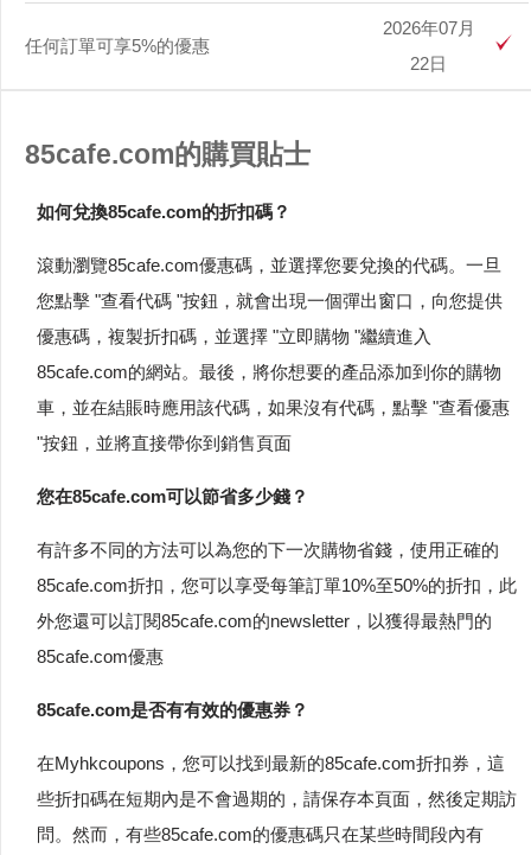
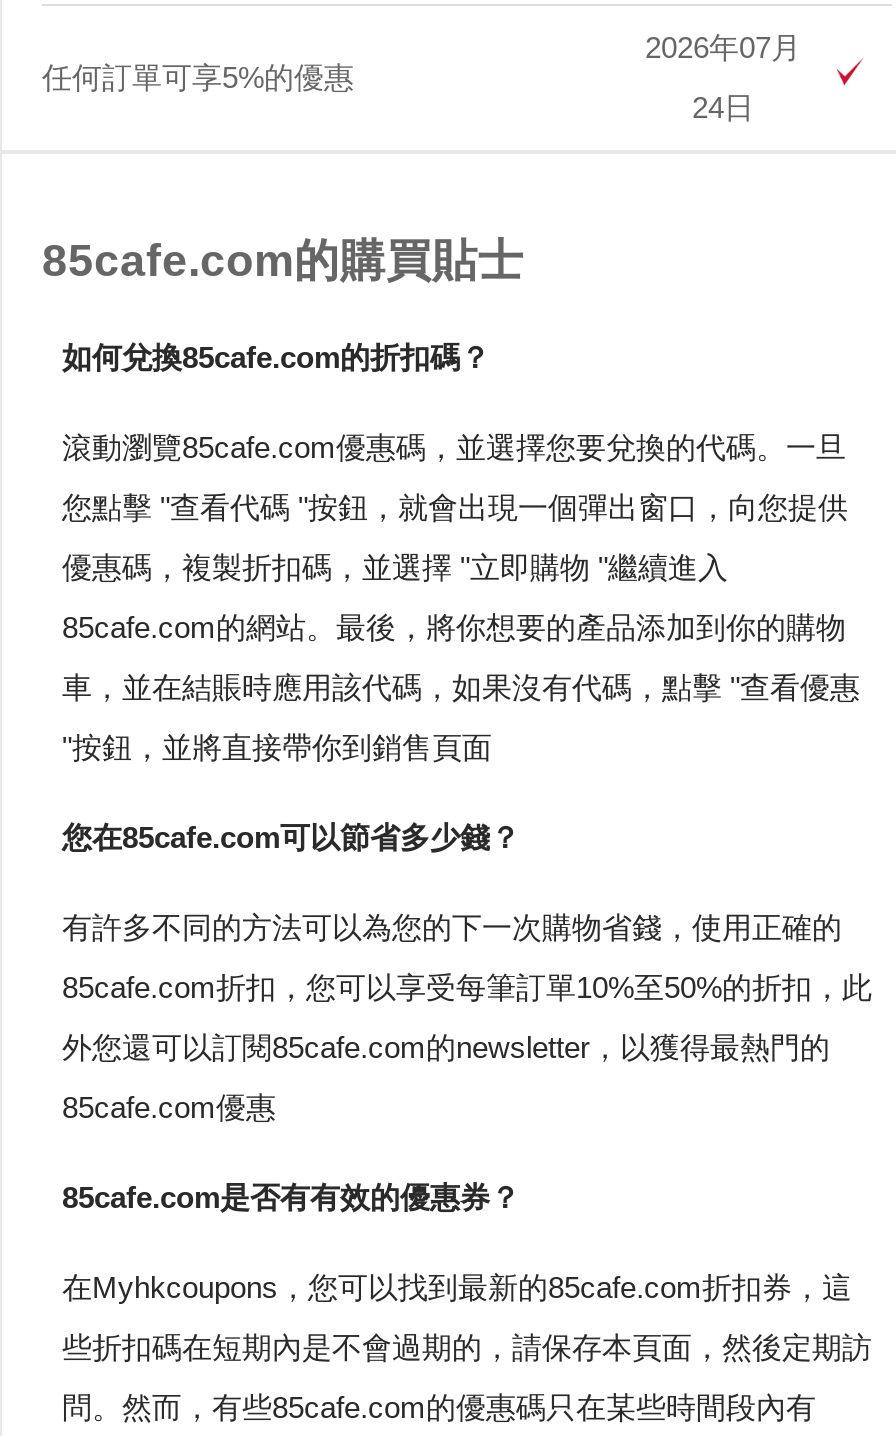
[410,53,447,73] 22日 -> [692,90,754,124] 24日

